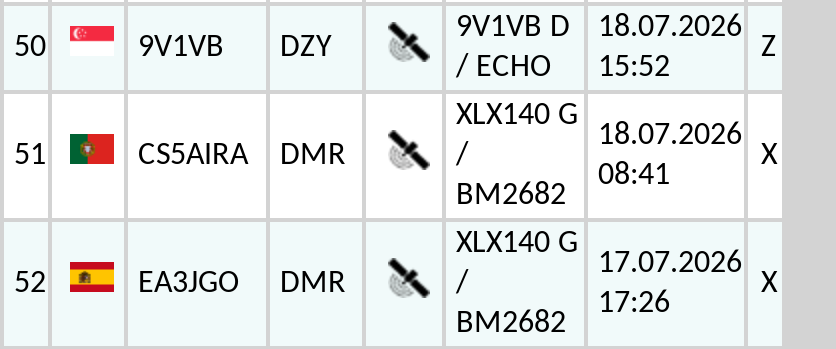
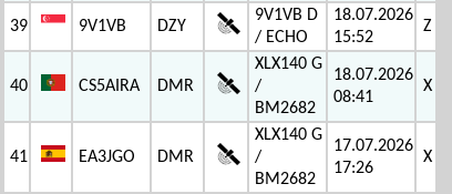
[14,32,46,64] 50 -> [10,18,28,35] 39
[14,140,46,172] 51 -> [10,78,28,95] 40
[14,268,46,300] 52 -> [10,149,28,166] 41

